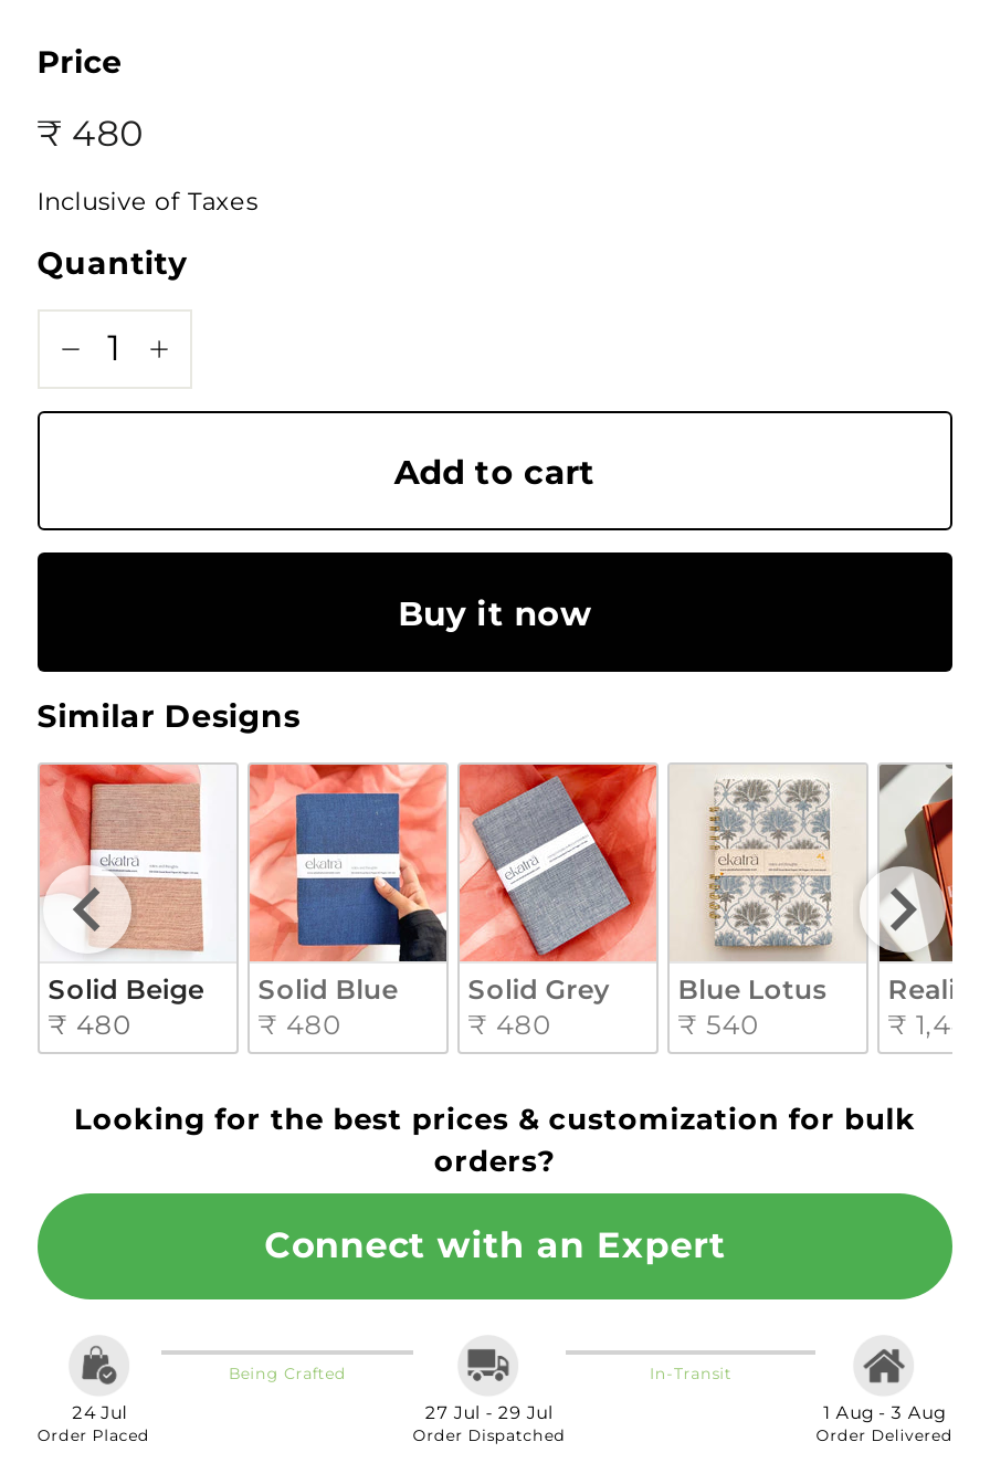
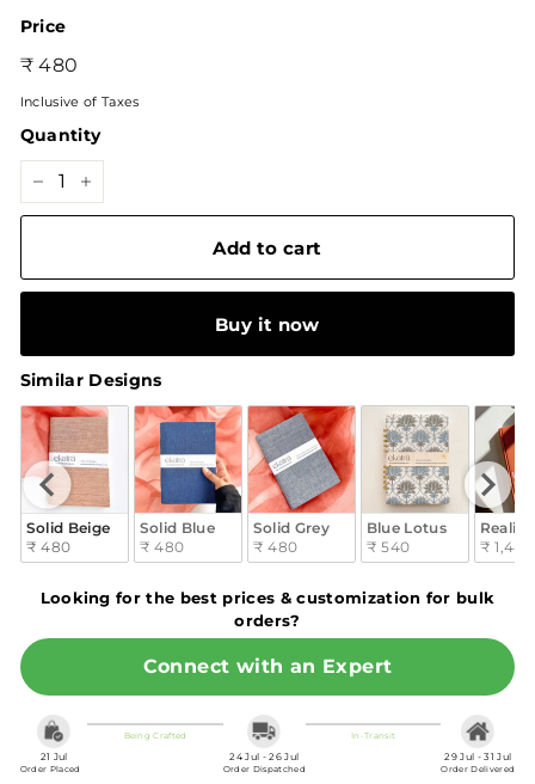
[72,1402,127,1424] 24 Jul -> [40,751,68,763] 21 Jul
[425,1402,553,1424] 27 Jul - 29 Jul -> [230,751,299,763] 24 Jul - 26 Jul
[823,1402,945,1424] 1 Aug - 3 Aug -> [445,751,511,763] 29 Jul - 31 Jul

